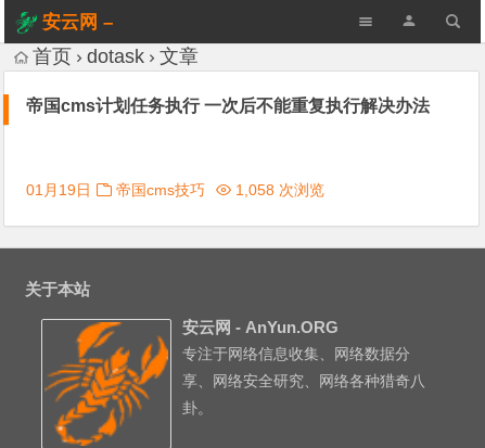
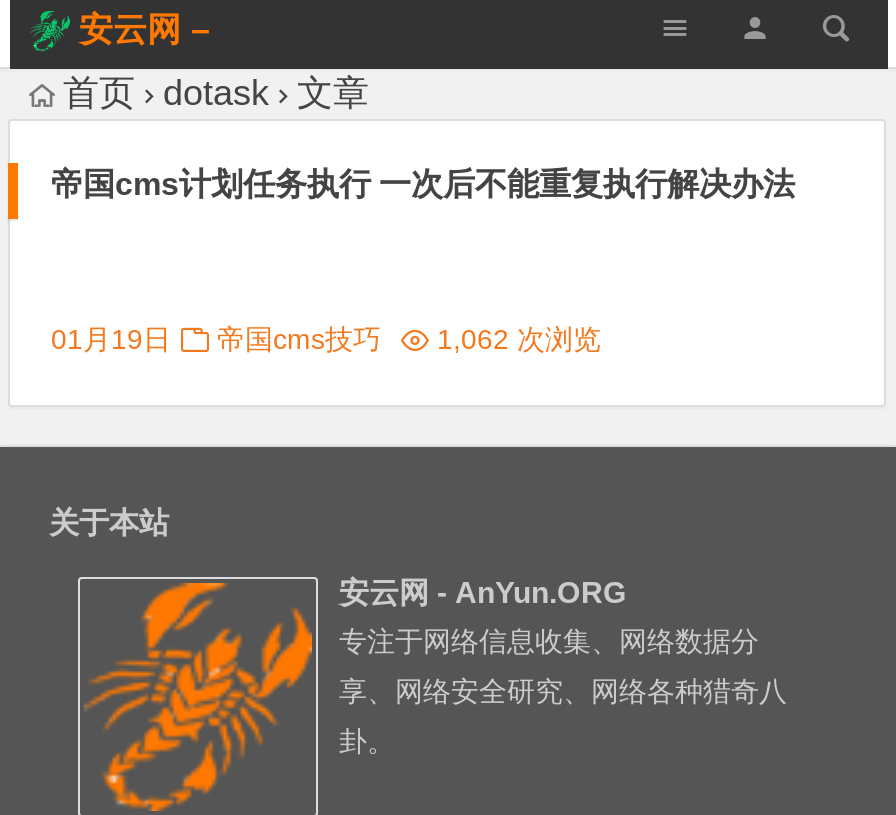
[27,181,325,199] 01月19日 帝国cms技巧 1,058 次浏览 -> [51,323,601,355] 01月19日 帝国cms技巧 1,062 次浏览

